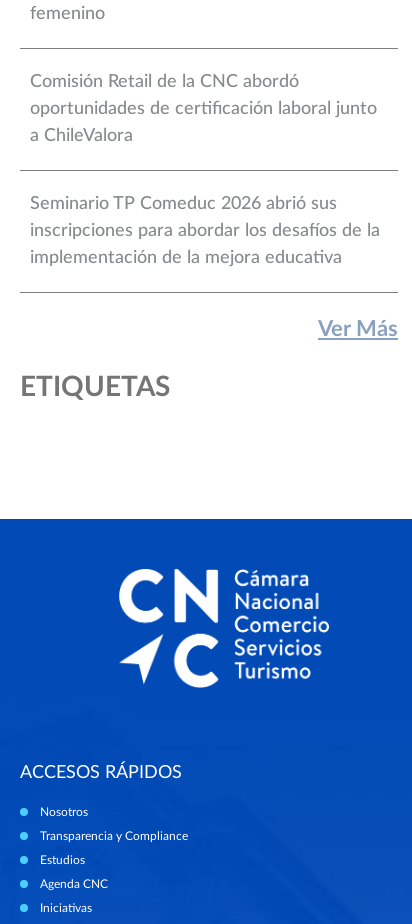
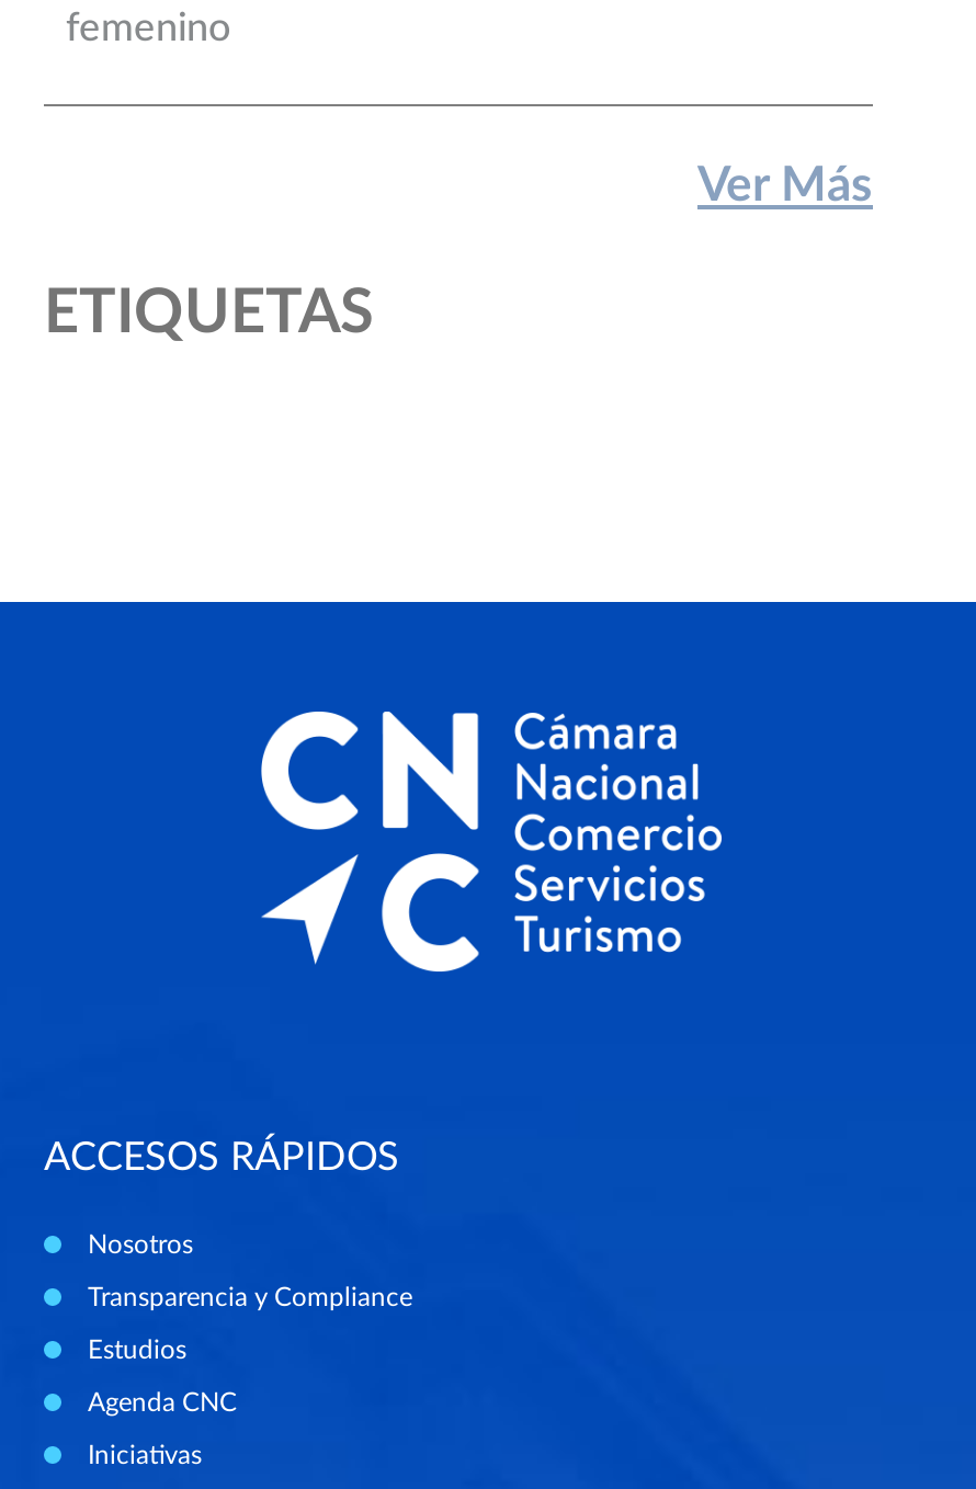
[30,73,377,145] Comisión Retail de la CNC abordó | oportunidades de certificación laboral junto | a ChileValora -> none
[30,195,380,267] Seminario TP Comeduc 2026 abrió sus | inscripciones para abordar los desafíos de la | implementación de la mejora educativa -> none

